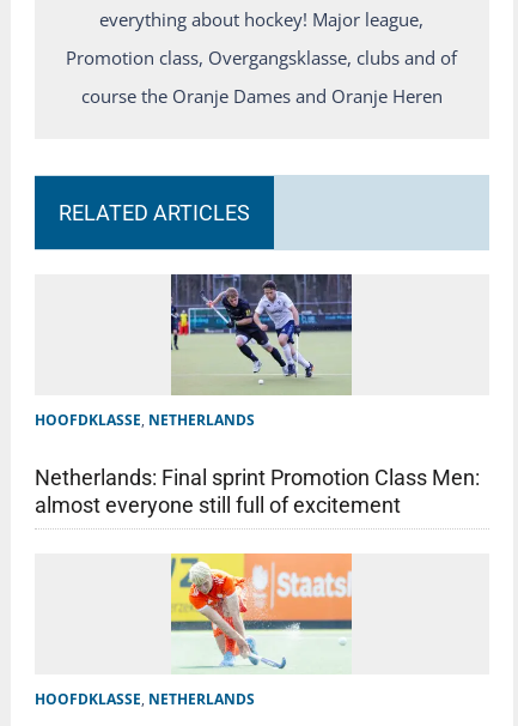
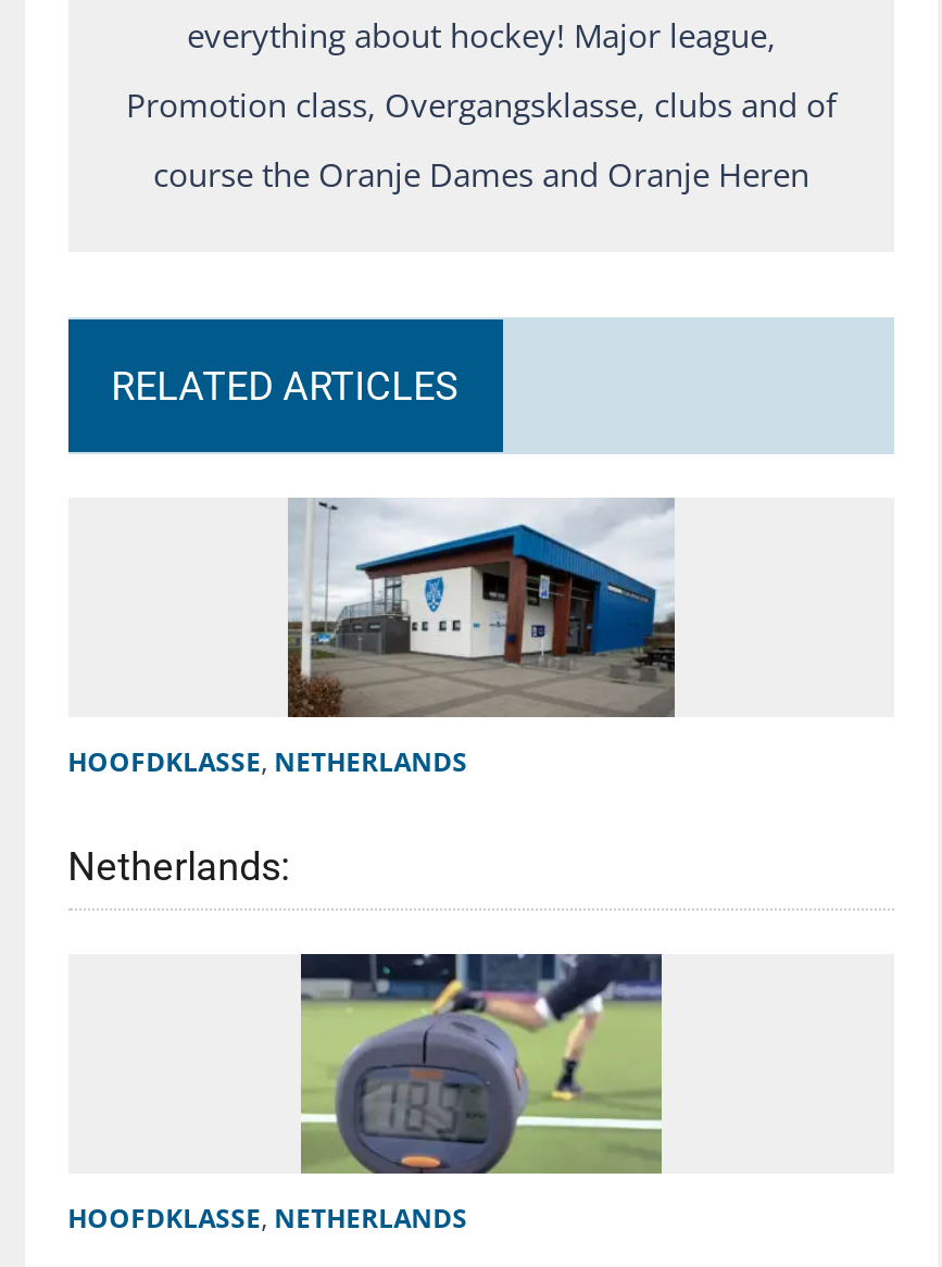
[156,273,368,395] [image] -> [286,498,677,719] [image]
[34,465,479,518] Netherlands: Final sprint Promotion Class Men: | almost everyone still full of excitement -> [68,844,289,889] Netherlands:
[163,552,361,673] [image] -> [299,956,664,1176] [image]

